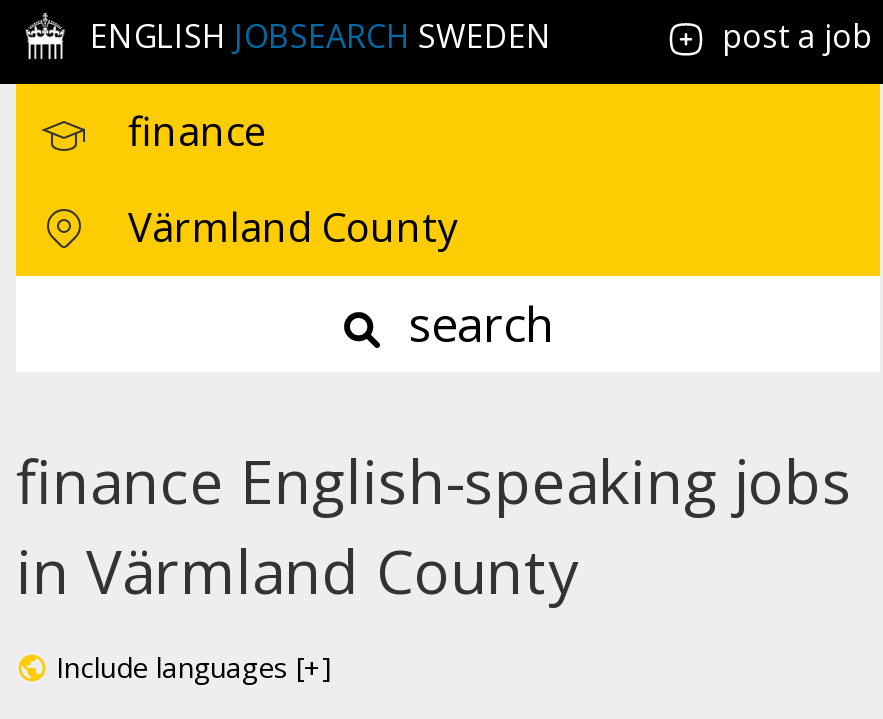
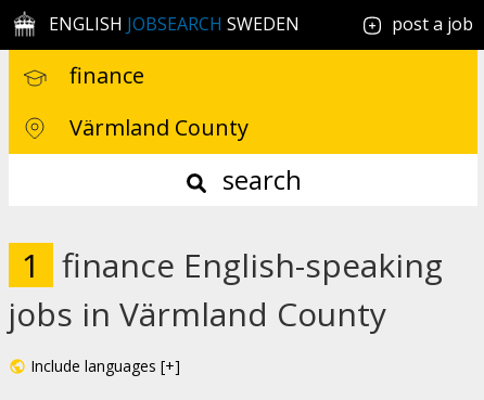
[16,440,852,612] finance English-speaking jobs | in Värmland County -> [9,243,443,336] 1 finance English-speaking | jobs in Värmland County

